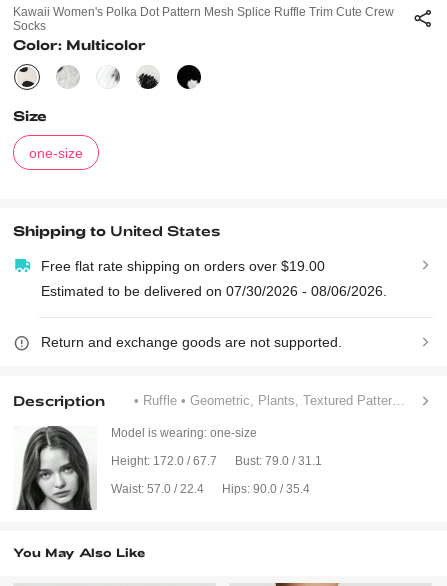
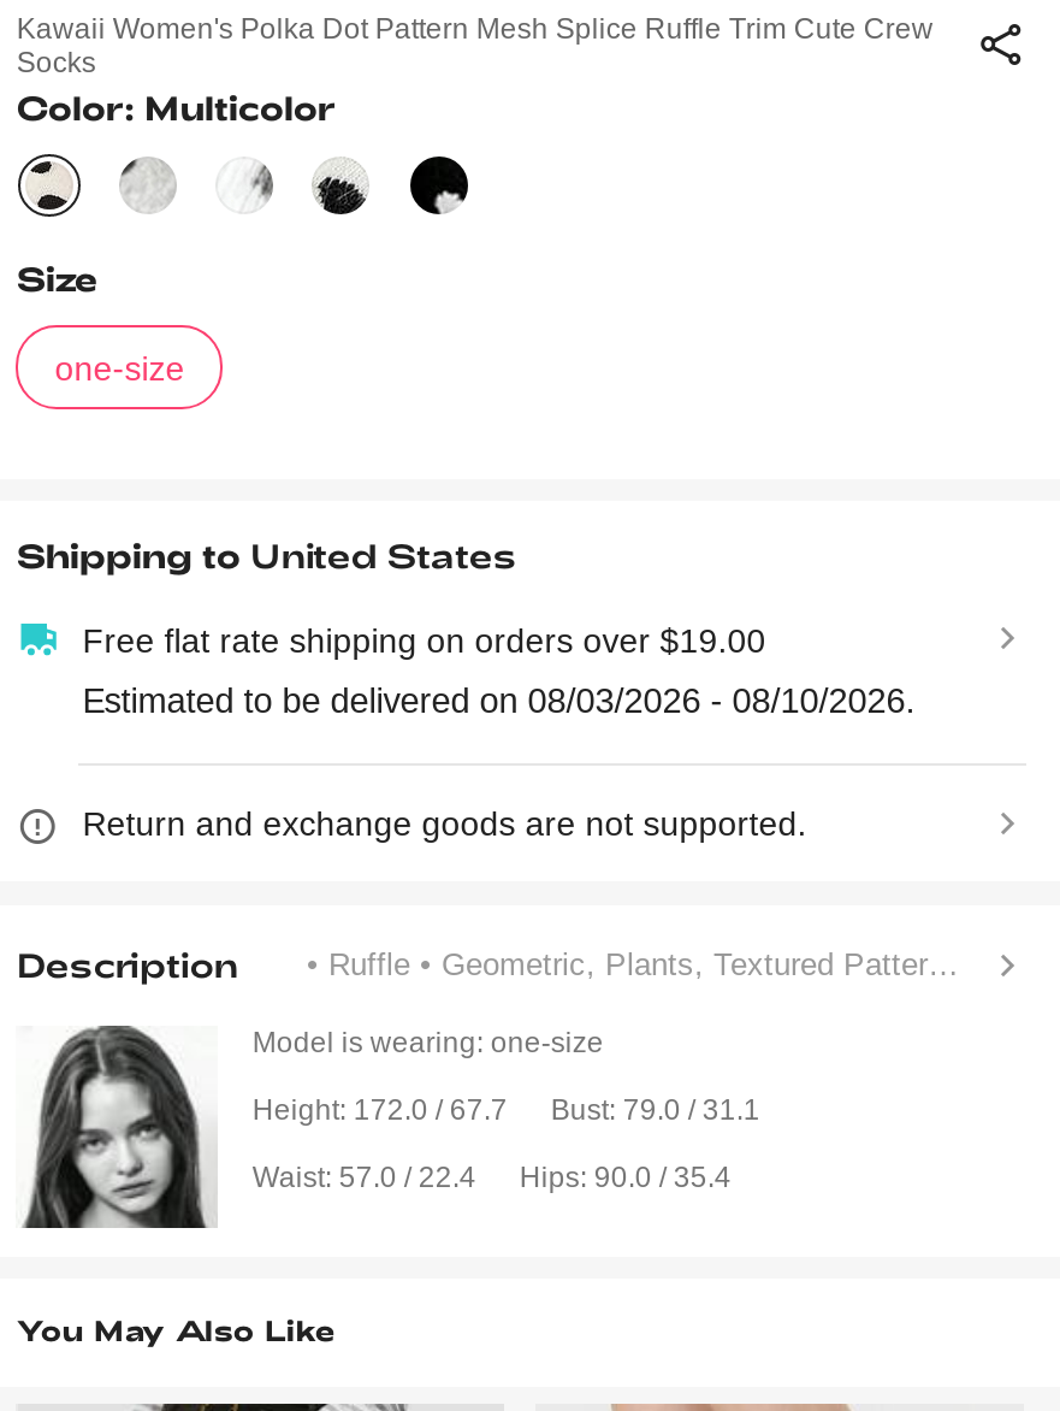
[41,283,387,299] Estimated to be delivered on 07/30/2026 - 08/06/2026. -> [82,682,915,721] Estimated to be delivered on 08/03/2026 - 08/10/2026.

